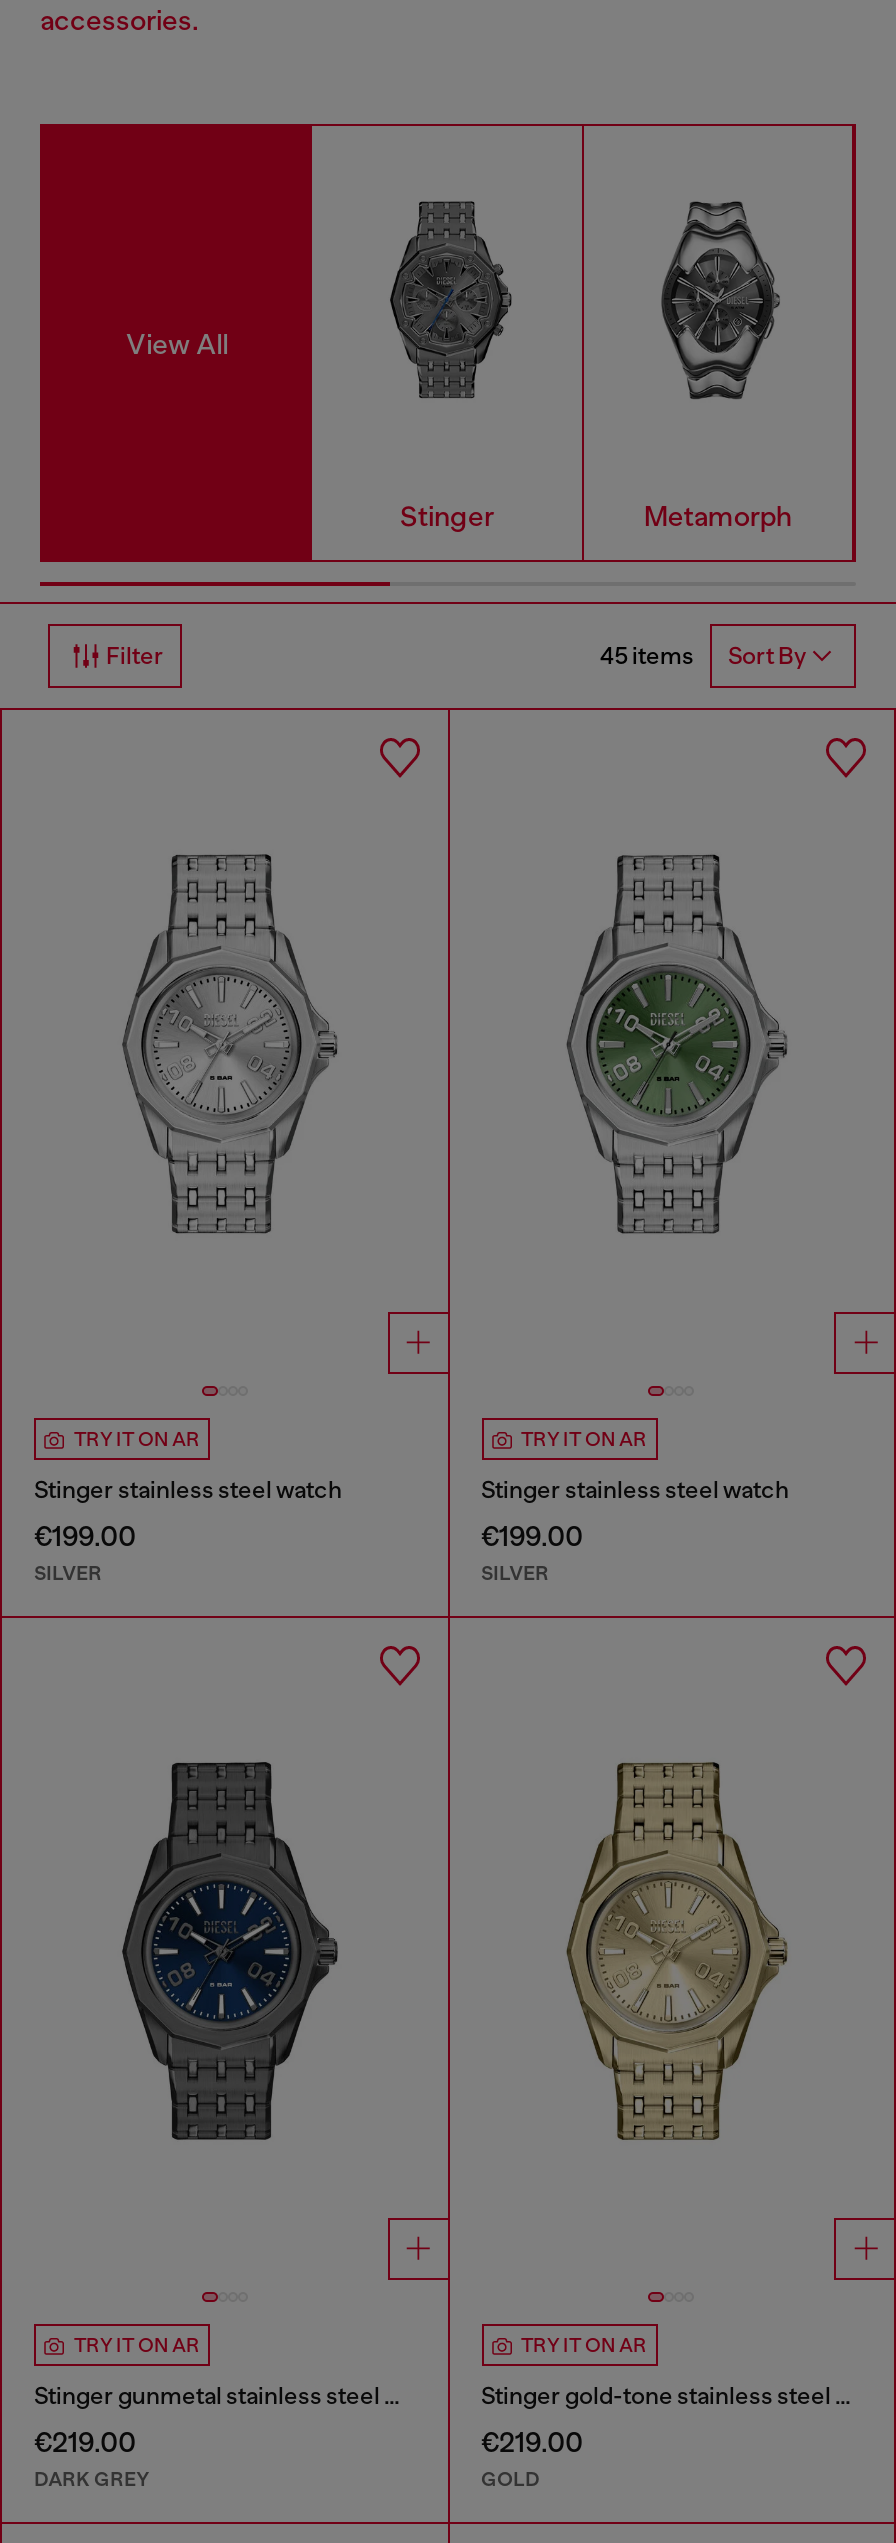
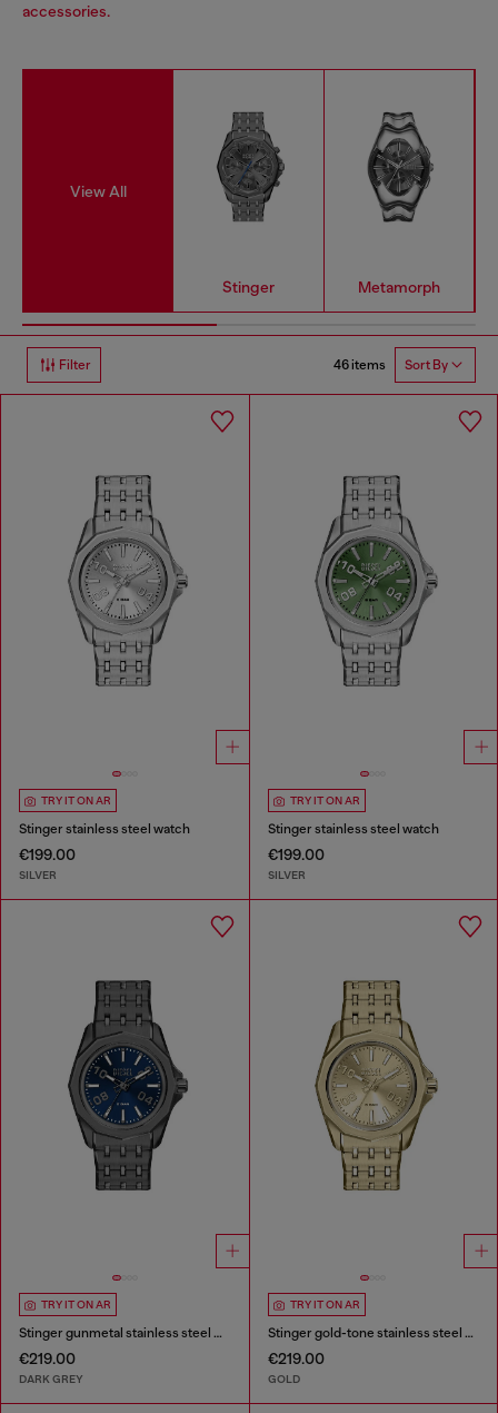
[600,642,806,671] 45 items Sort By -> [333,357,448,373] 46 items Sort By

